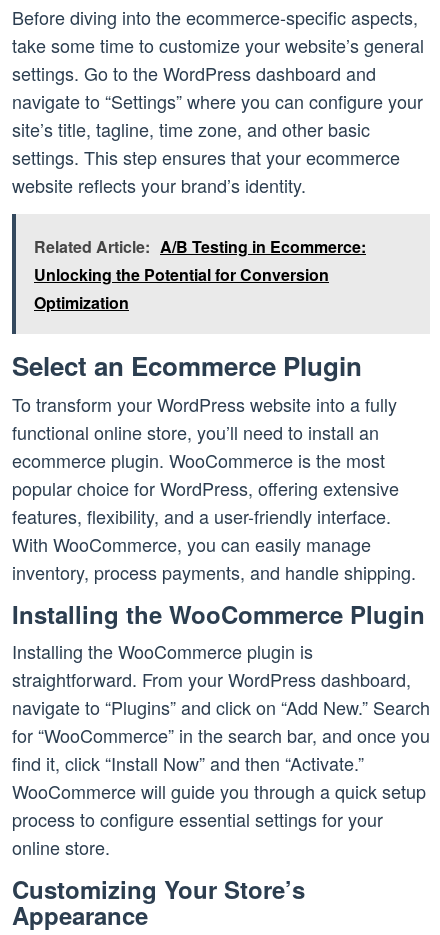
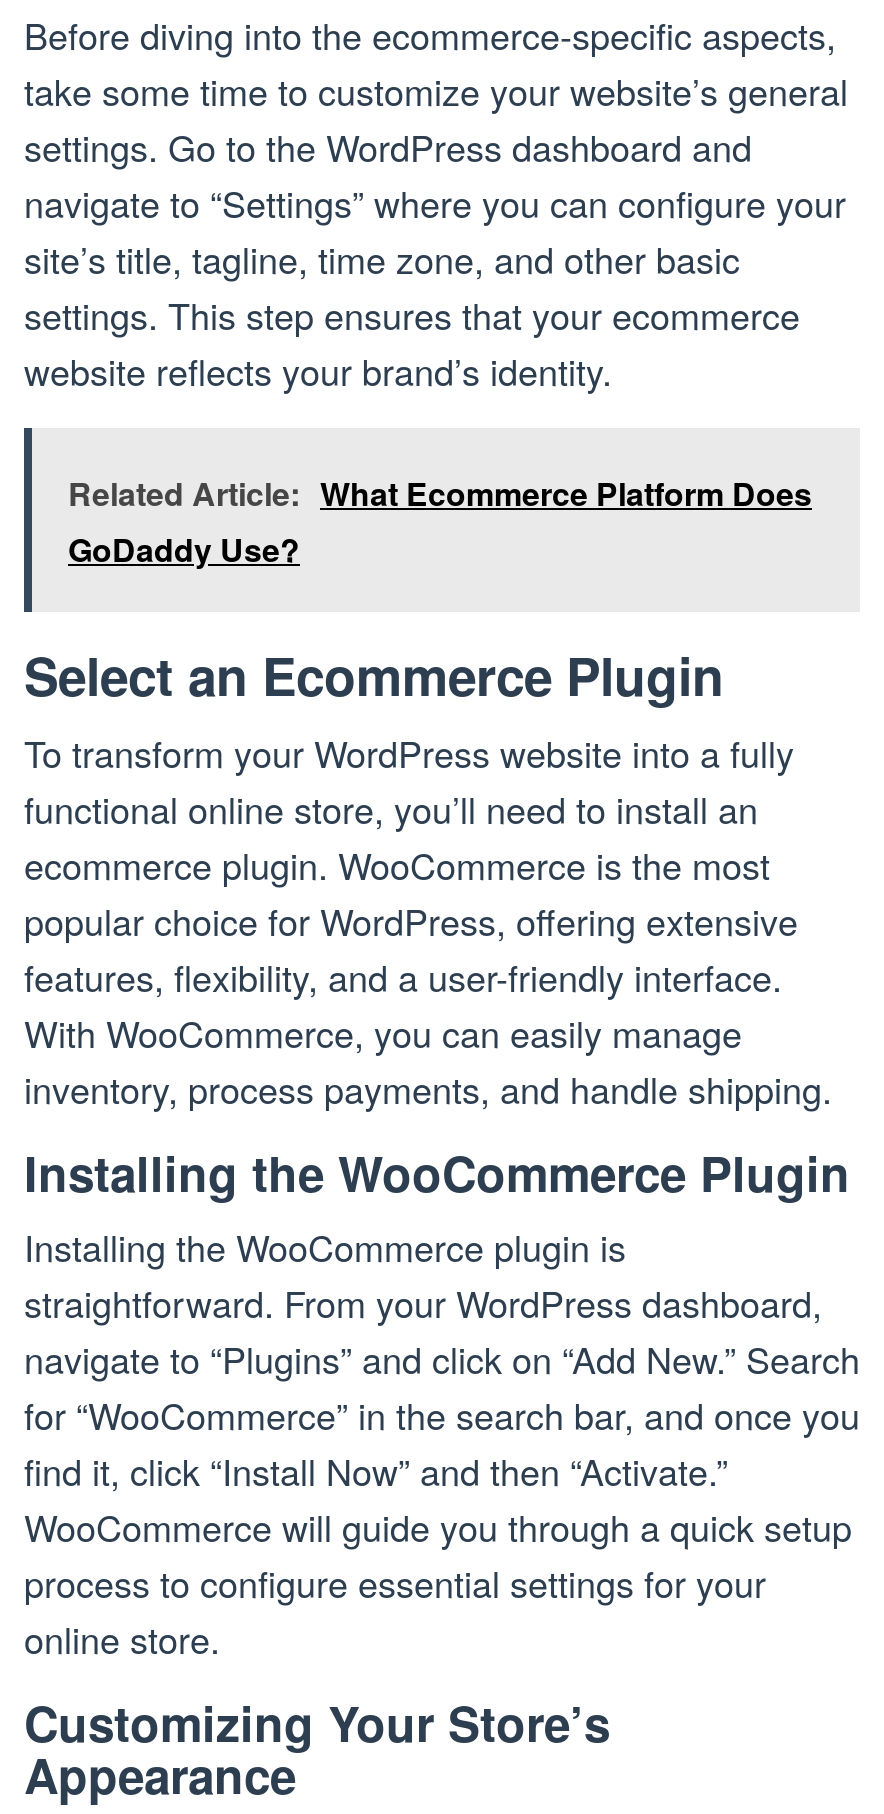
[34,235,366,314] Related Article: A/B Testing in Ecommerce: | Unlocking the Potential for Conversion | Optimization -> [68,470,812,572] Related Article: What Ecommerce Platform Does | GoDaddy Use?

